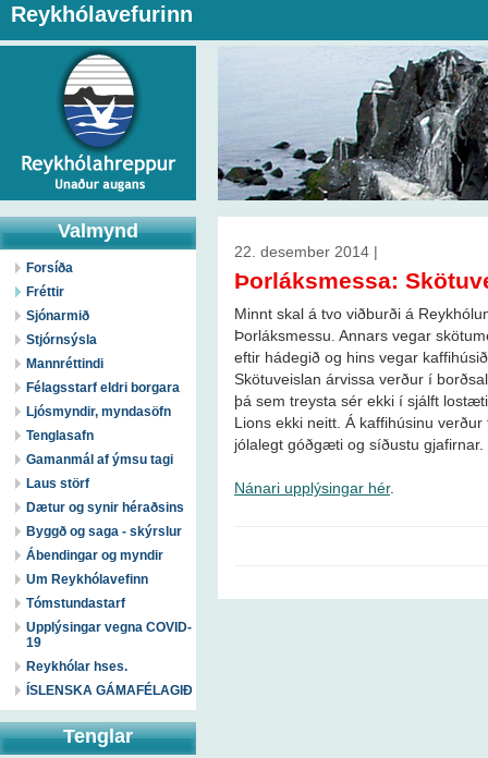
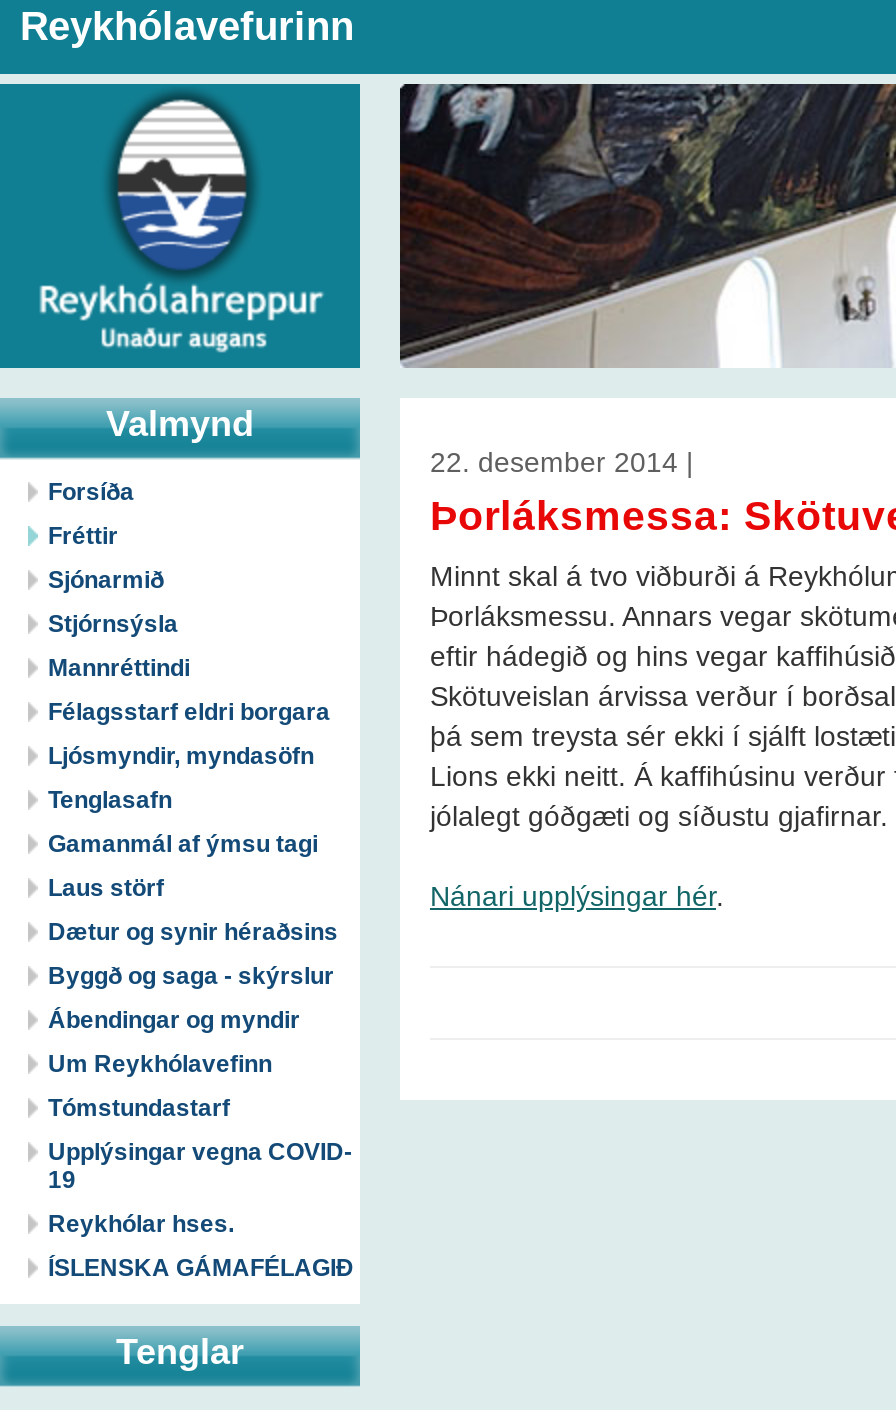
[218,46,485,201] [image] -> [398,82,890,368] [image]

